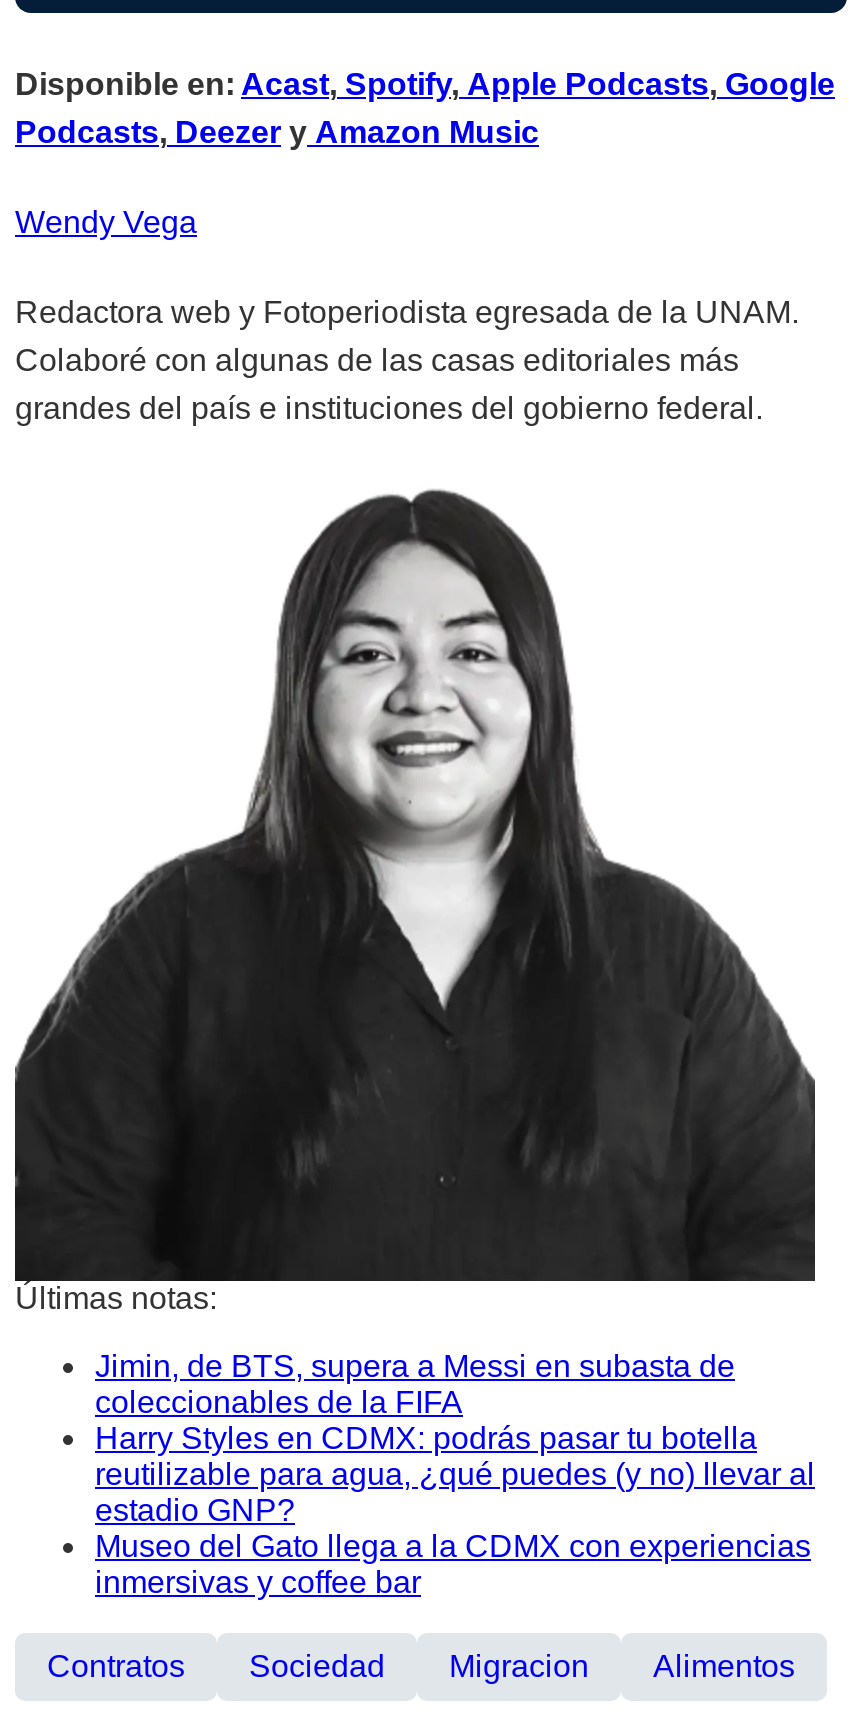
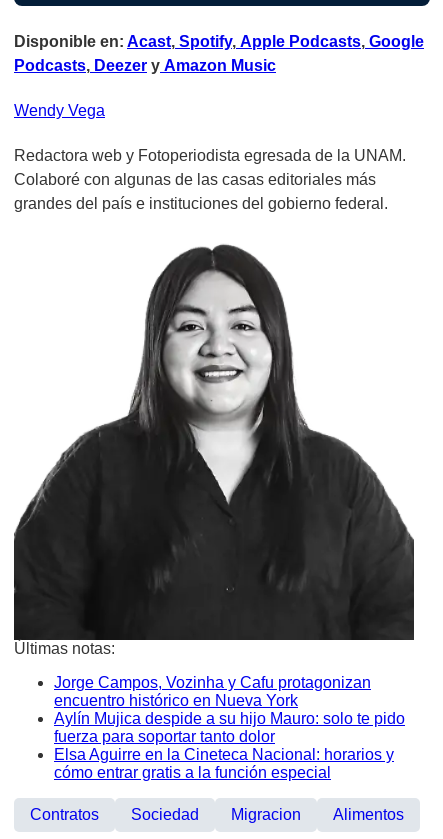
[95,1348,815,1598] Jimin, de BTS, supera a Messi en subasta de | coleccionables de la FIFA | Harry Styles en CDMX: podrás pasar tu botella | reutilizable para agua, ¿qué puedes (y no) llevar al | estadio GNP? | Museo del Gato llega a la CDMX con experiencias | inmersivas y coffee bar -> [54,674,405,781] Jorge Campos, Vozinha y Cafu protagonizan | encuentro histórico en Nueva York | Aylín Mujica despide a su hijo Mauro: solo te pido | fuerza para soportar tanto dolor | Elsa Aguirre en la Cineteca Nacional: horarios y | cómo entrar gratis a la función especial

